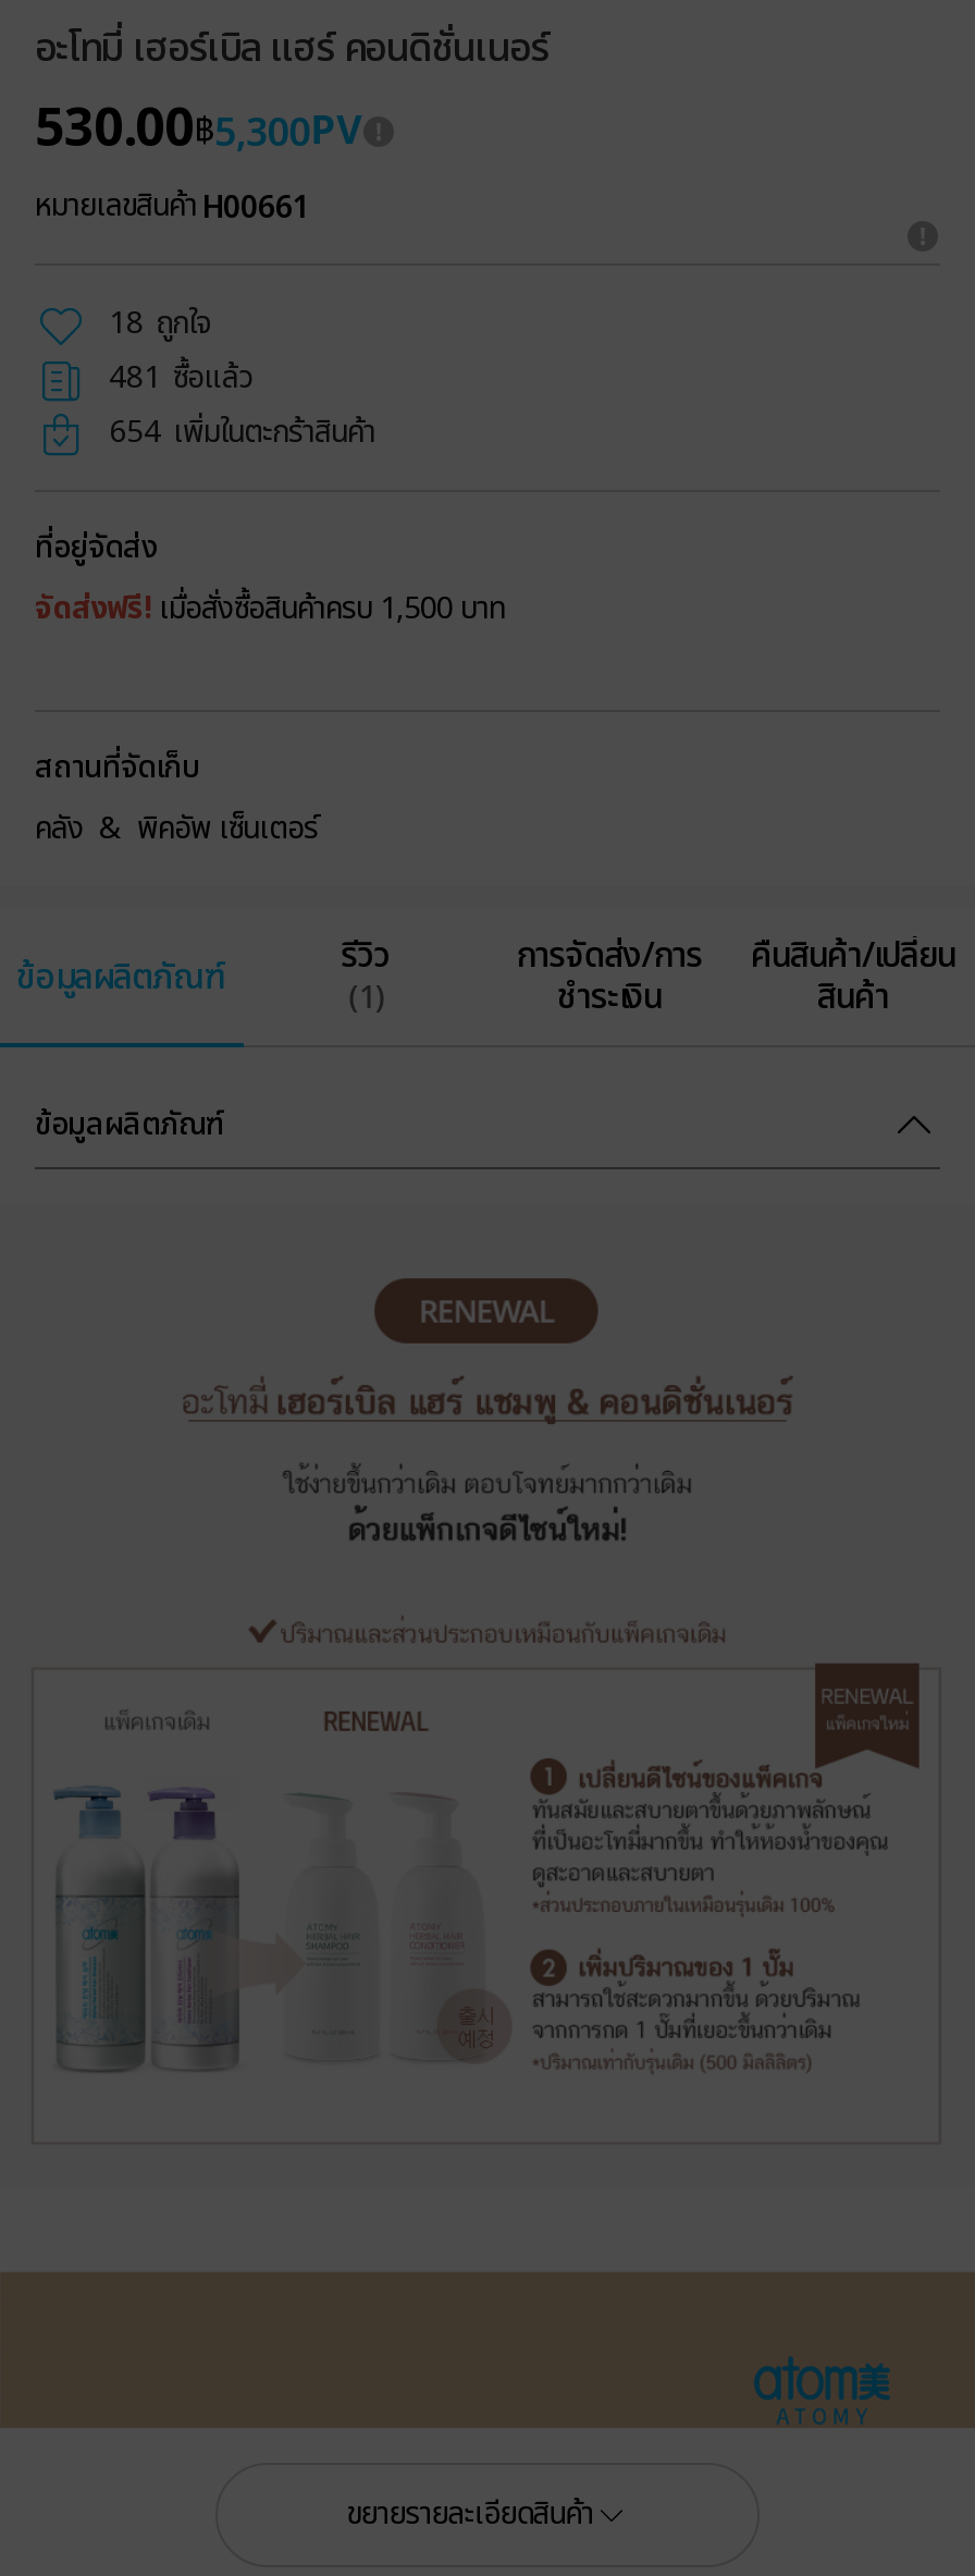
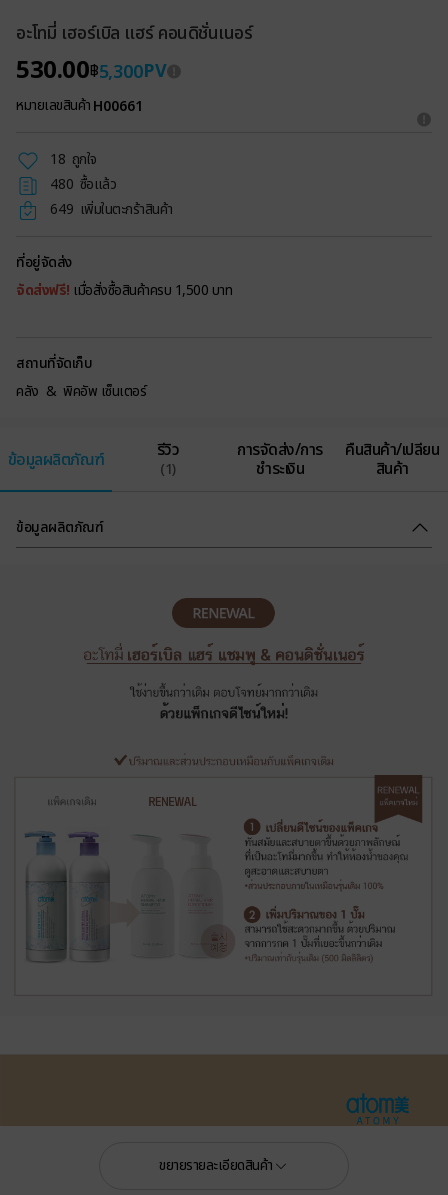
[109,355,252,401] 481 ซื้อแล้ว -> [50,174,116,195] 480 ซื้อแล้ว
[109,409,375,455] 654 เพิ่มในตะกร้าสินค้า -> [50,199,172,220] 649 เพิ่มในตะกร้าสินค้า

